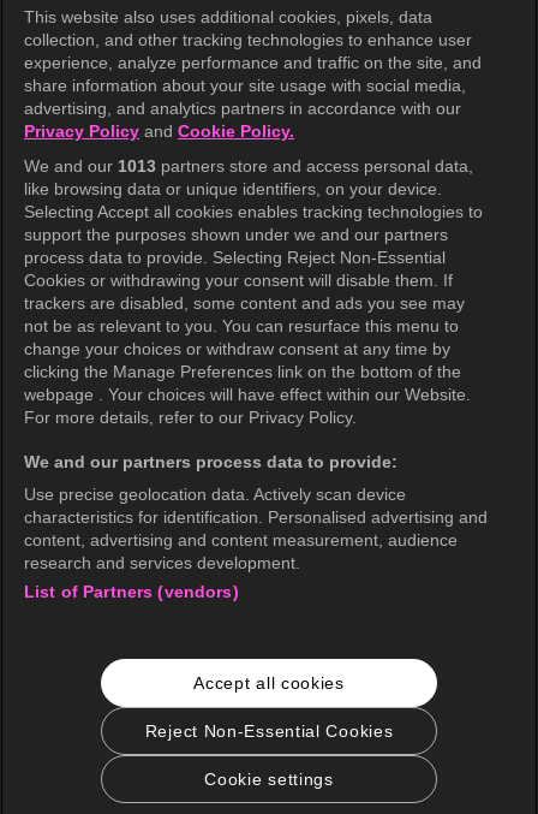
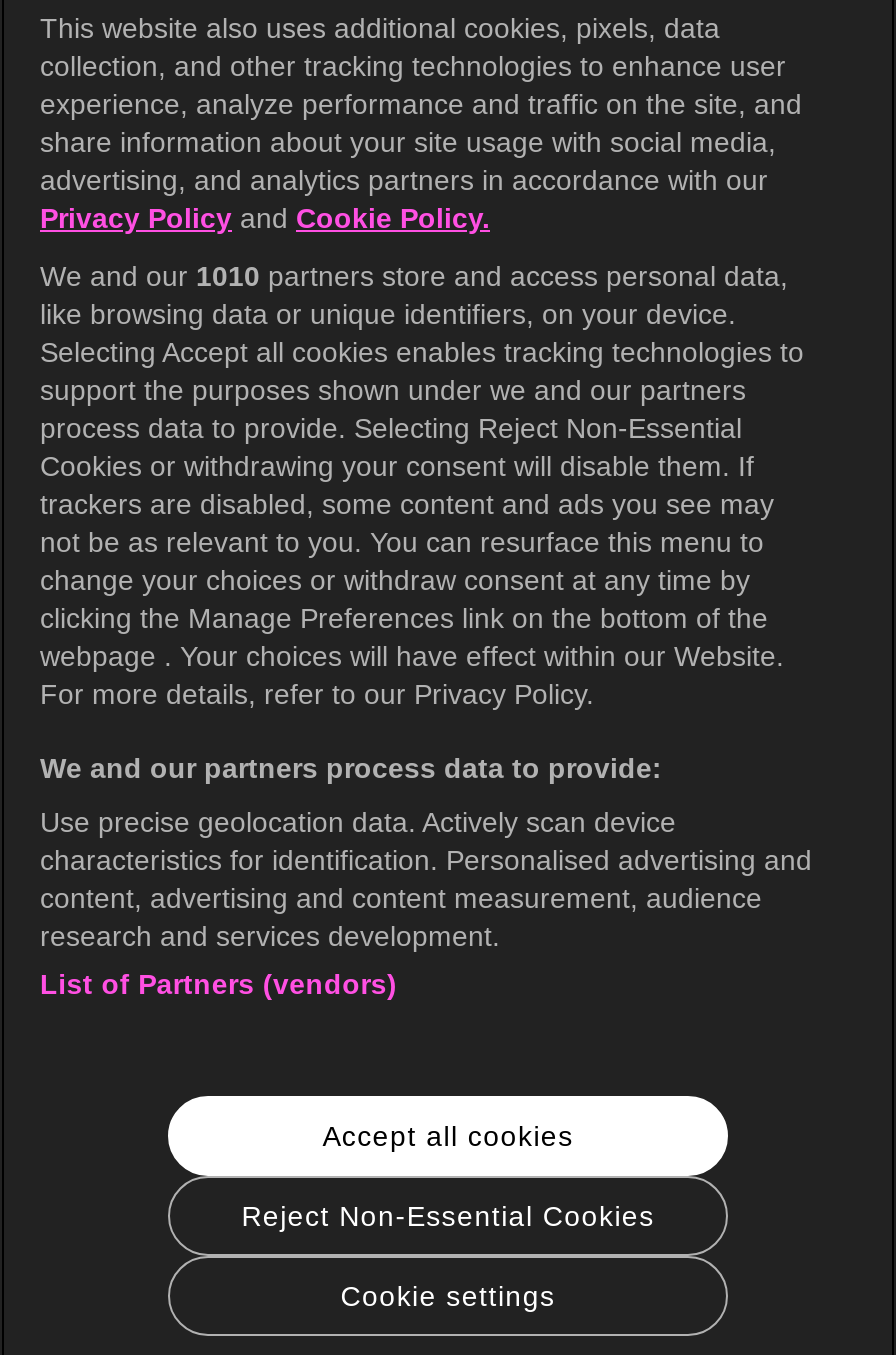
[24,156,473,176] We and our 1013 partners store and access personal data, -> [40,260,788,292] We and our 1010 partners store and access personal data,

